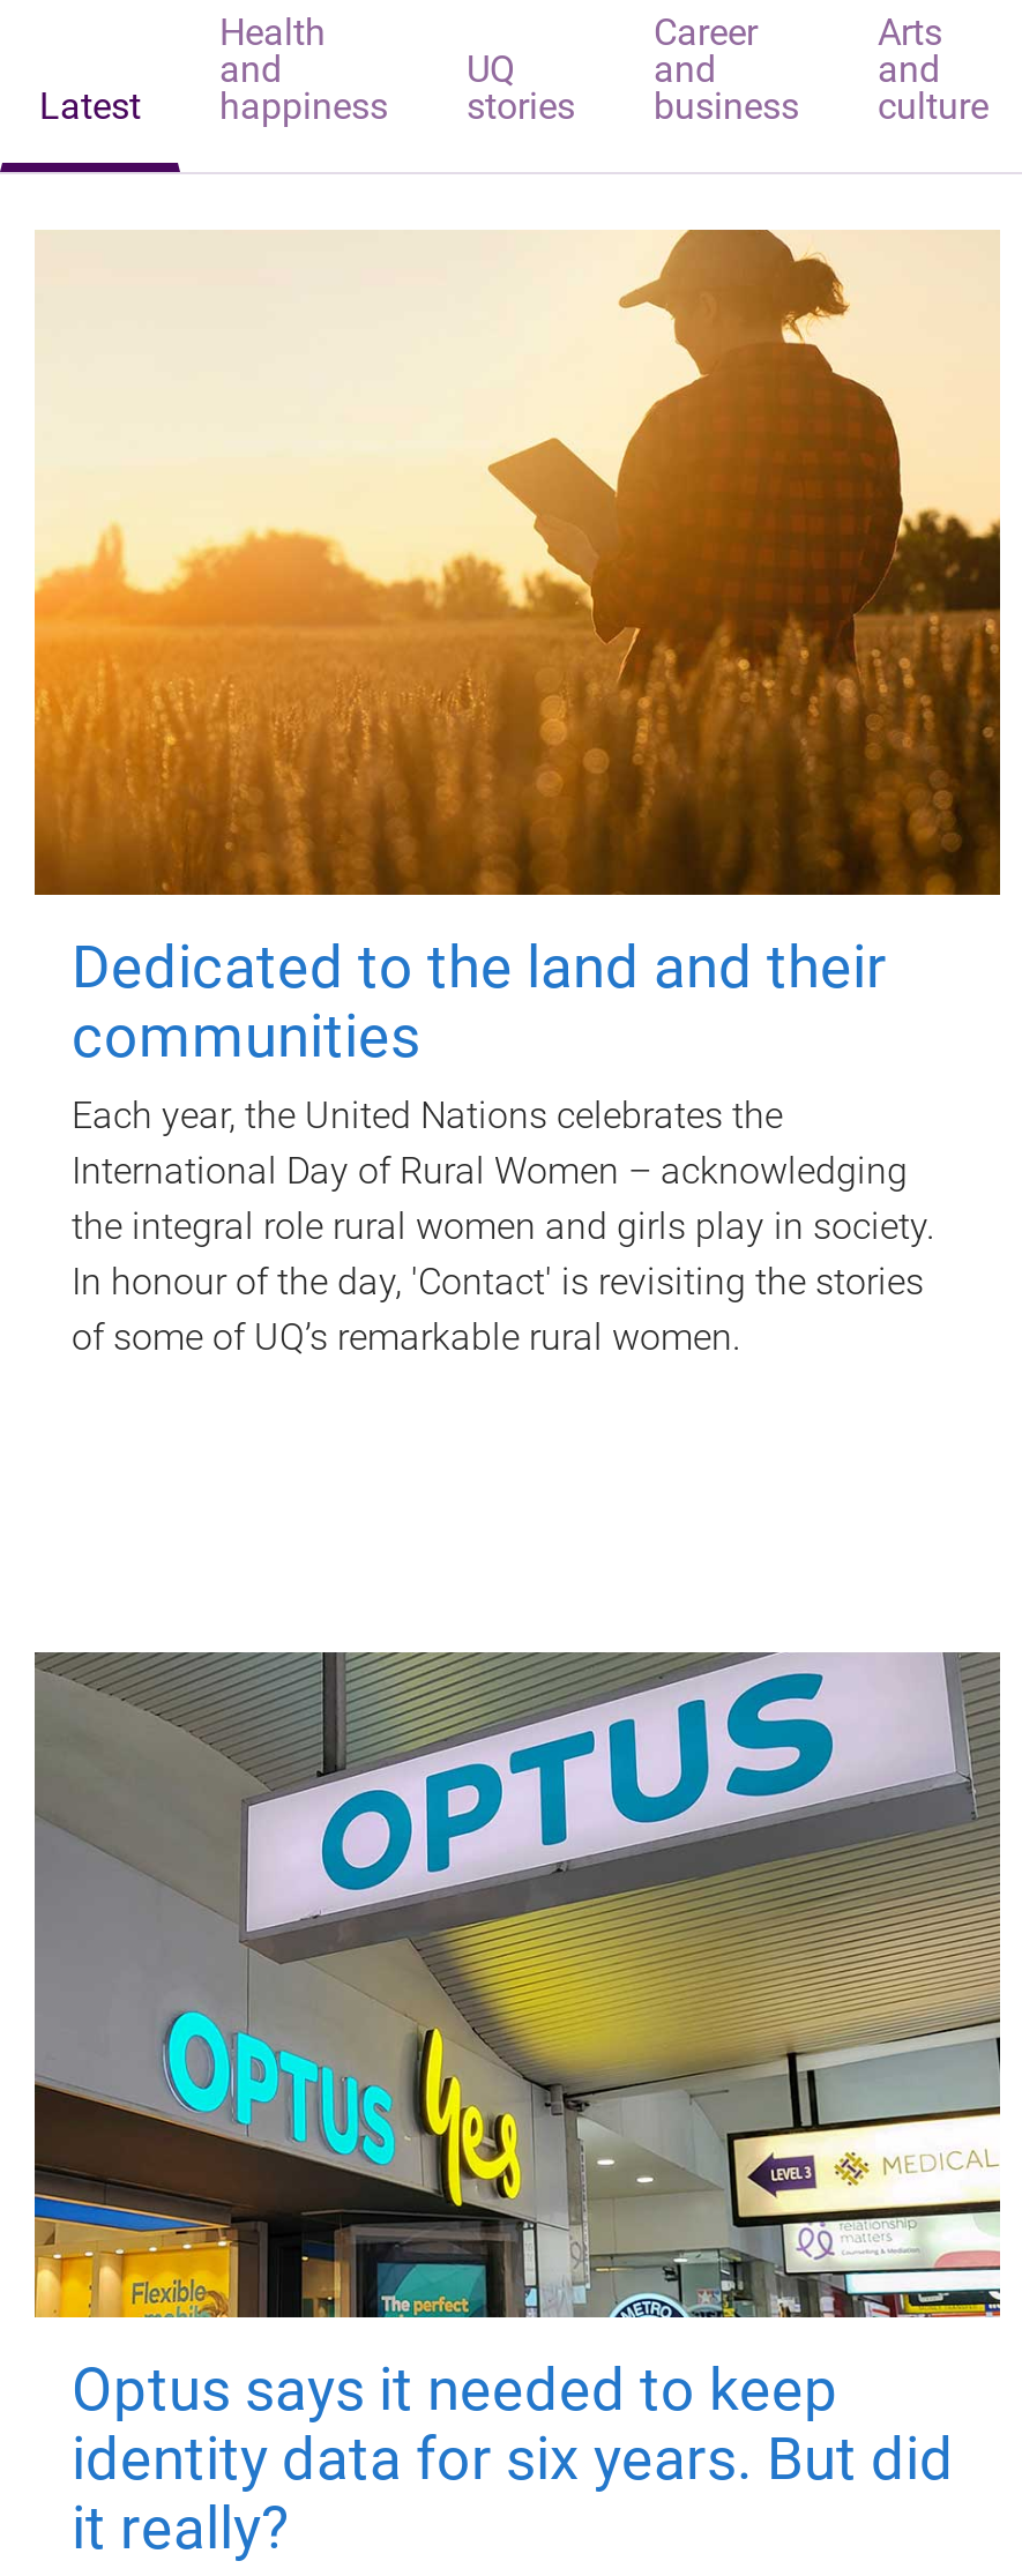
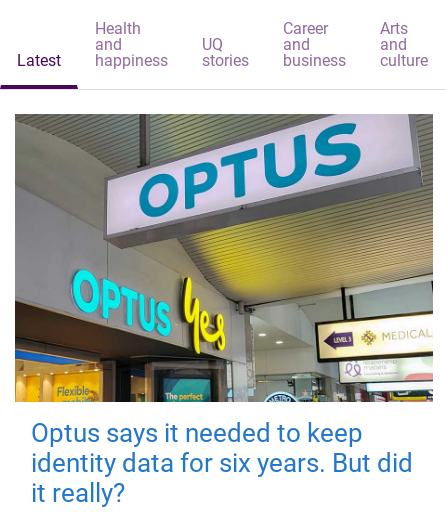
[32,230,1002,1359] [image] | Dedicated to the land and their | communities | Each year, the United Nations celebrates the | International Day of Rural Women – acknowledging | the integral role rural women and girls play in society. | In honour of the day, 'Contact' is revisiting the stories | of some of UQ’s remarkable rural women. -> none

